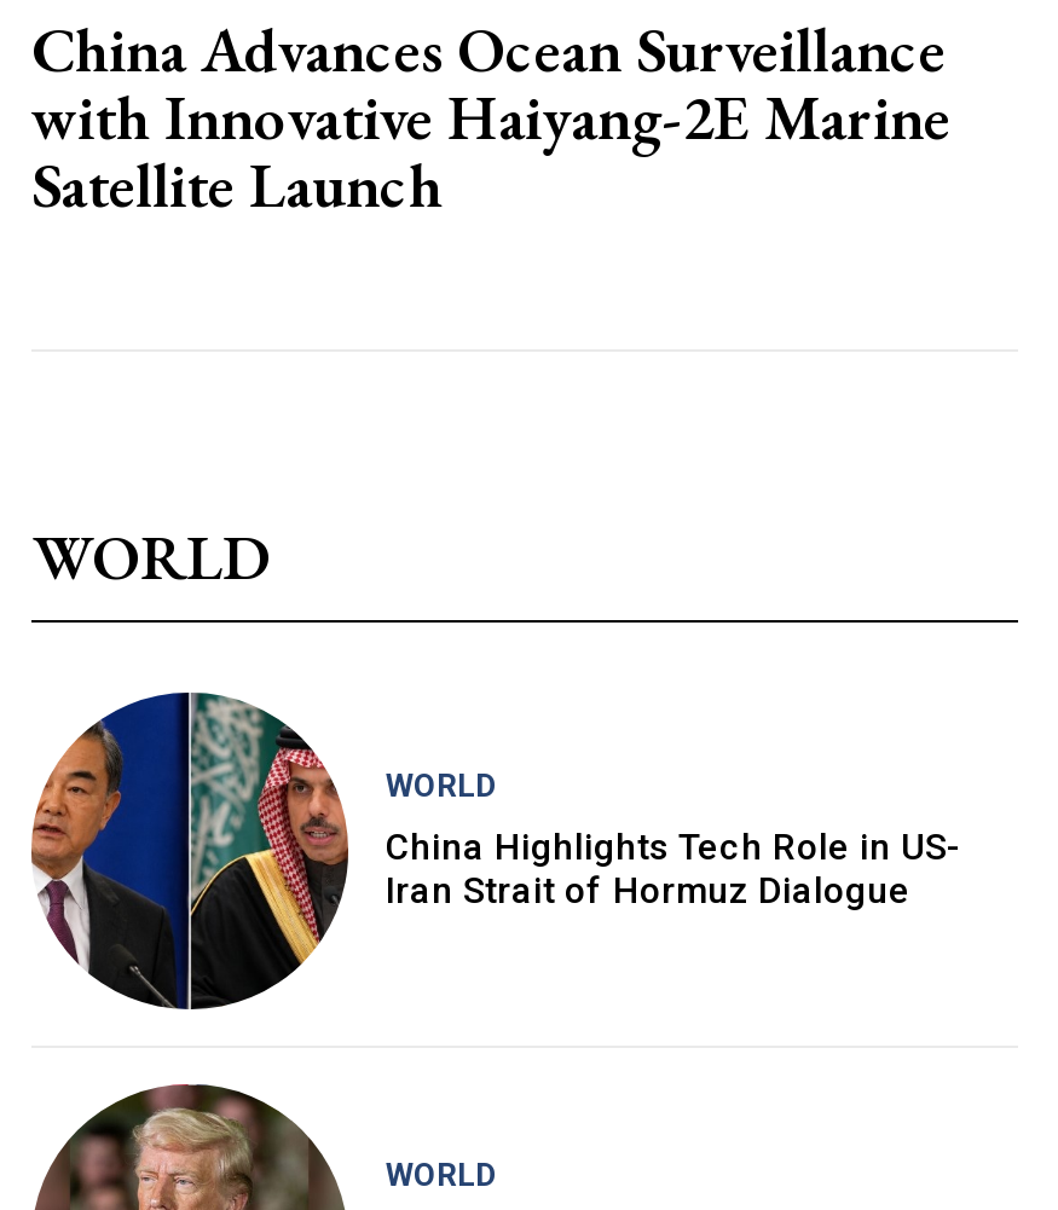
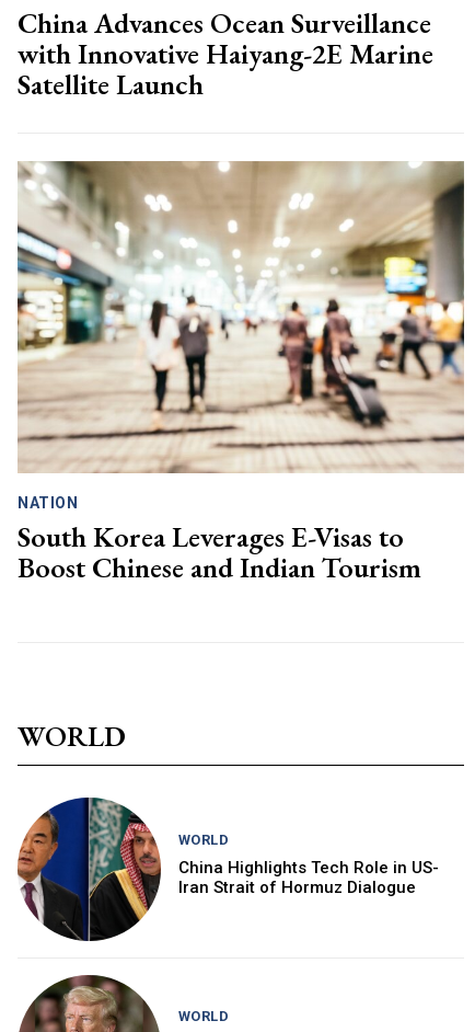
none -> [16,160,465,586] [image] | NATION | South Korea Leverages E-Visas to | Boost Chinese and Indian Tourism

